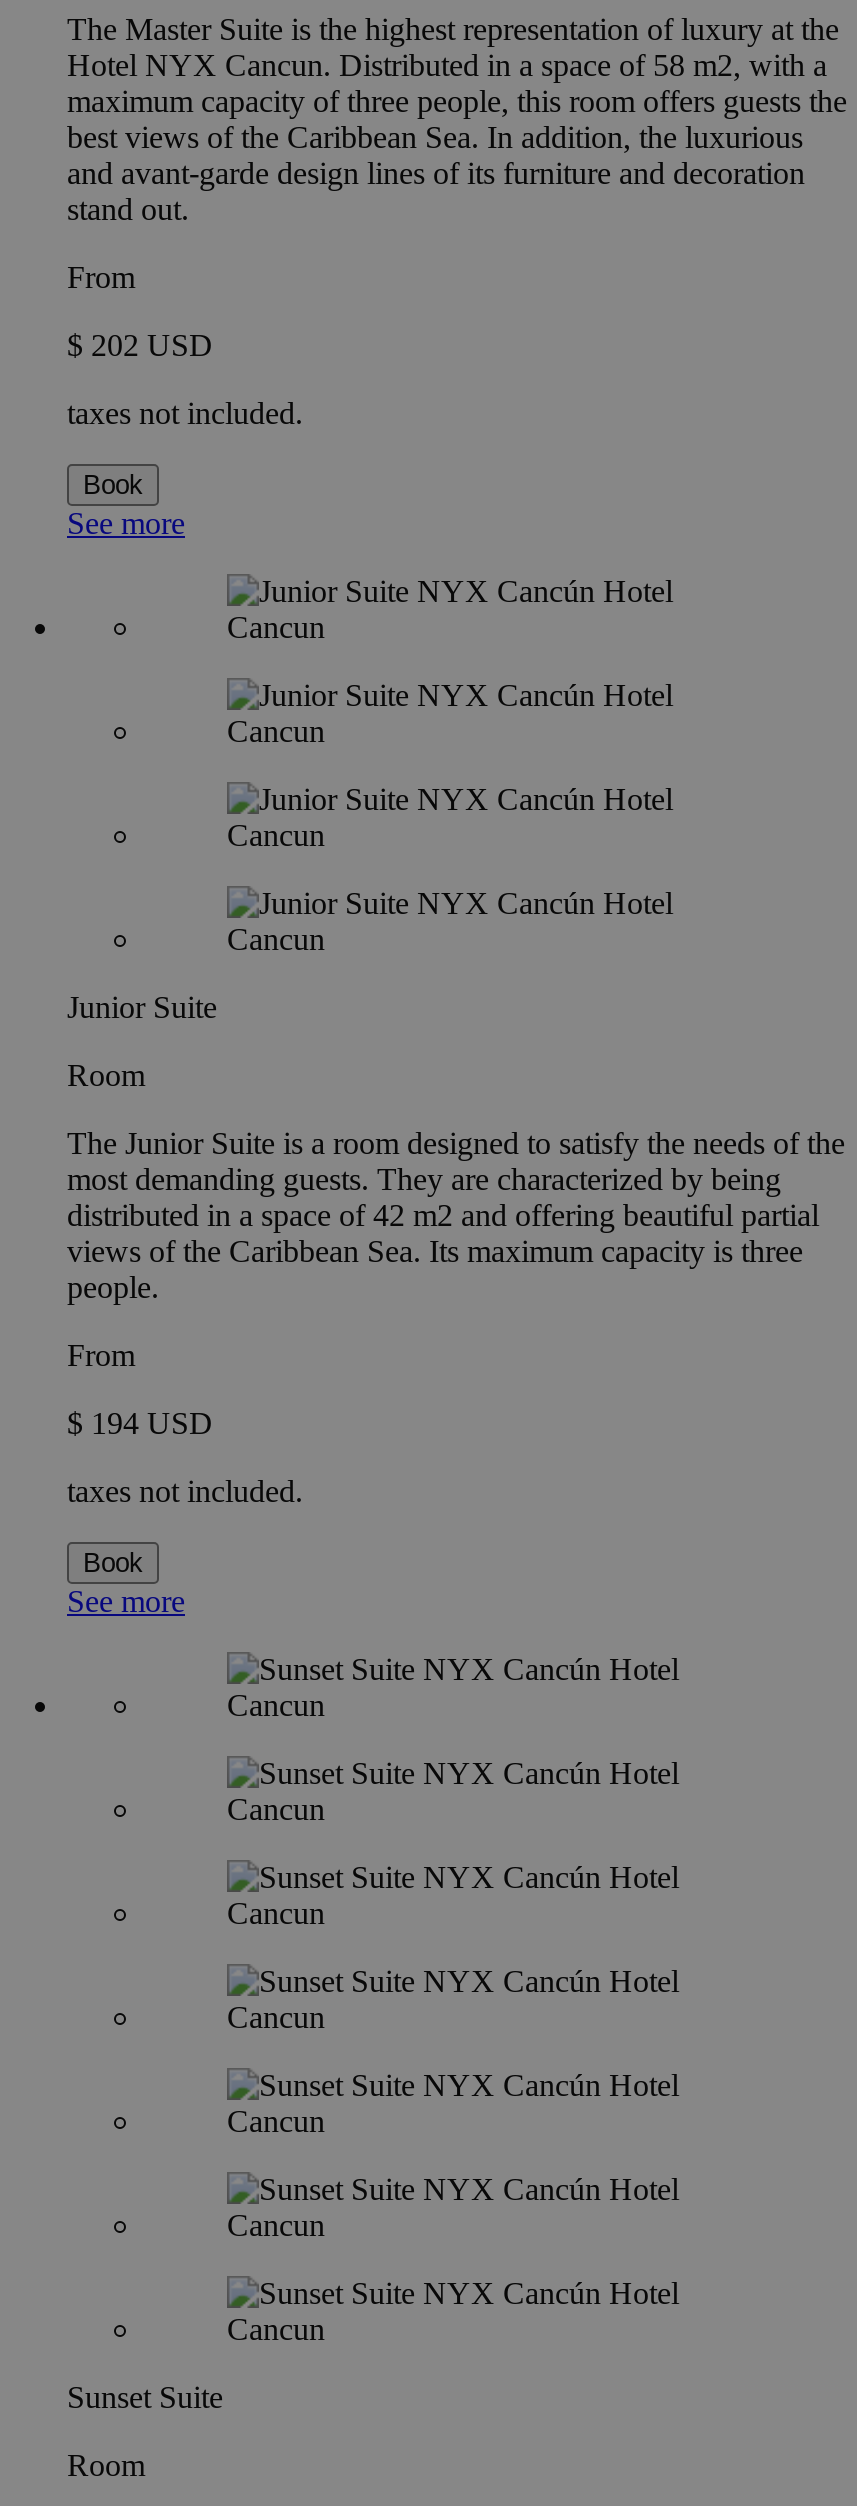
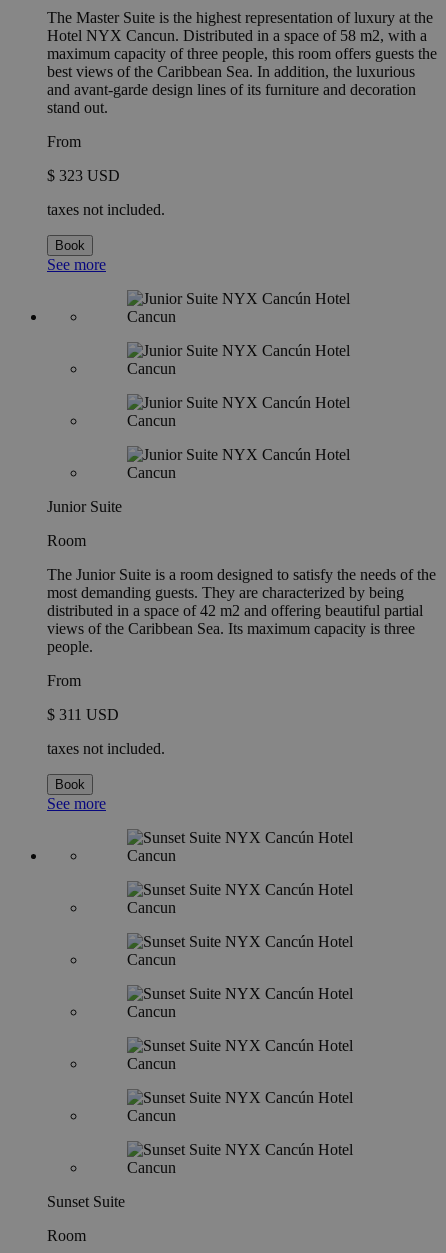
[67,327,213,361] $ 202 USD -> [47,167,120,184] $ 323 USD
[67,1405,213,1439] $ 194 USD -> [47,706,119,723] $ 311 USD

